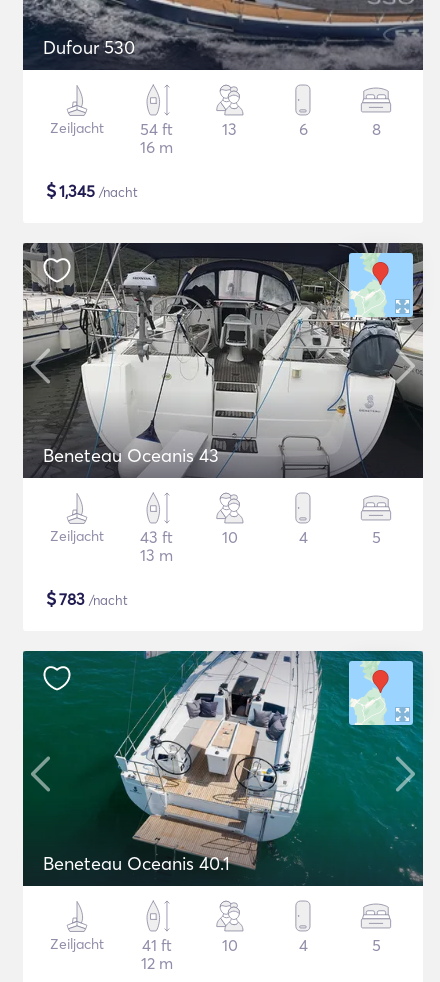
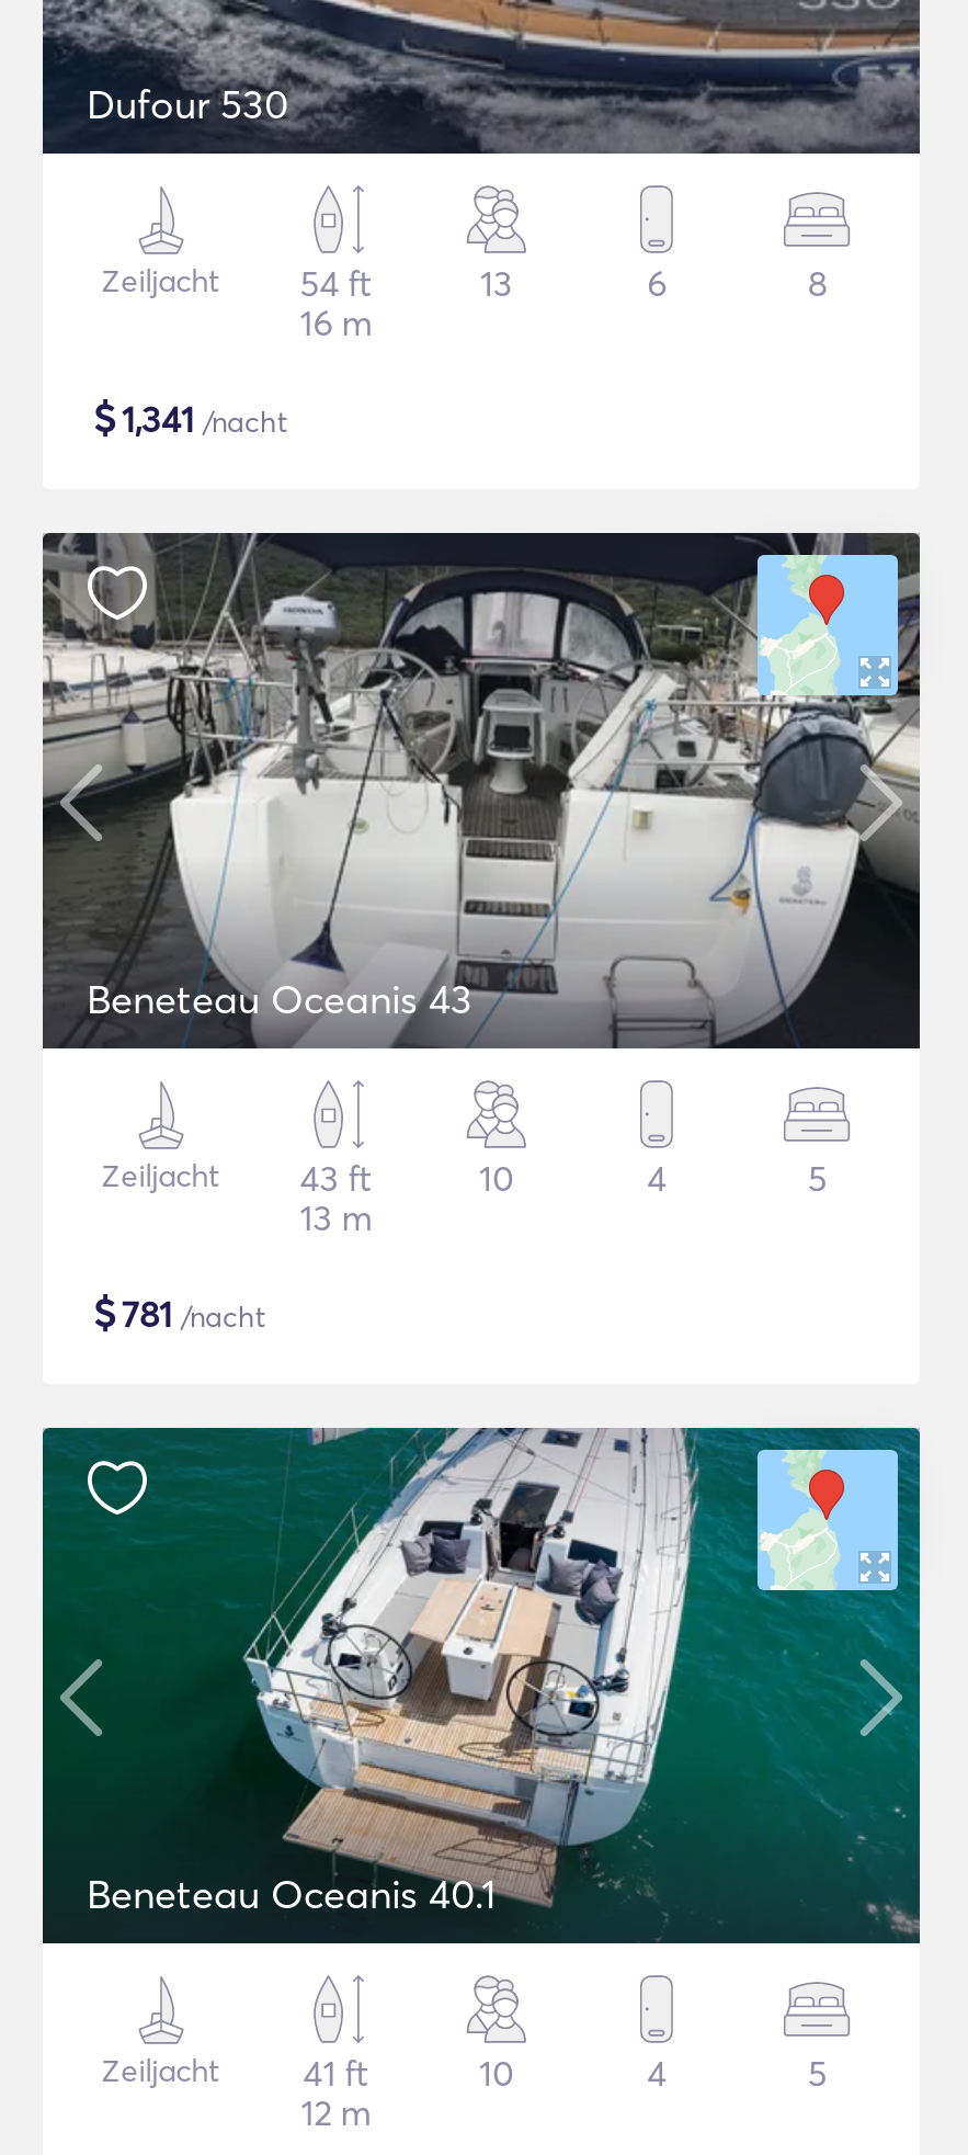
[46,179,138,202] $1,345 /nacht -> [93,393,288,443] $1,341 /nacht
[46,587,128,610] $783 /nacht -> [93,1288,266,1338] $781 /nacht

